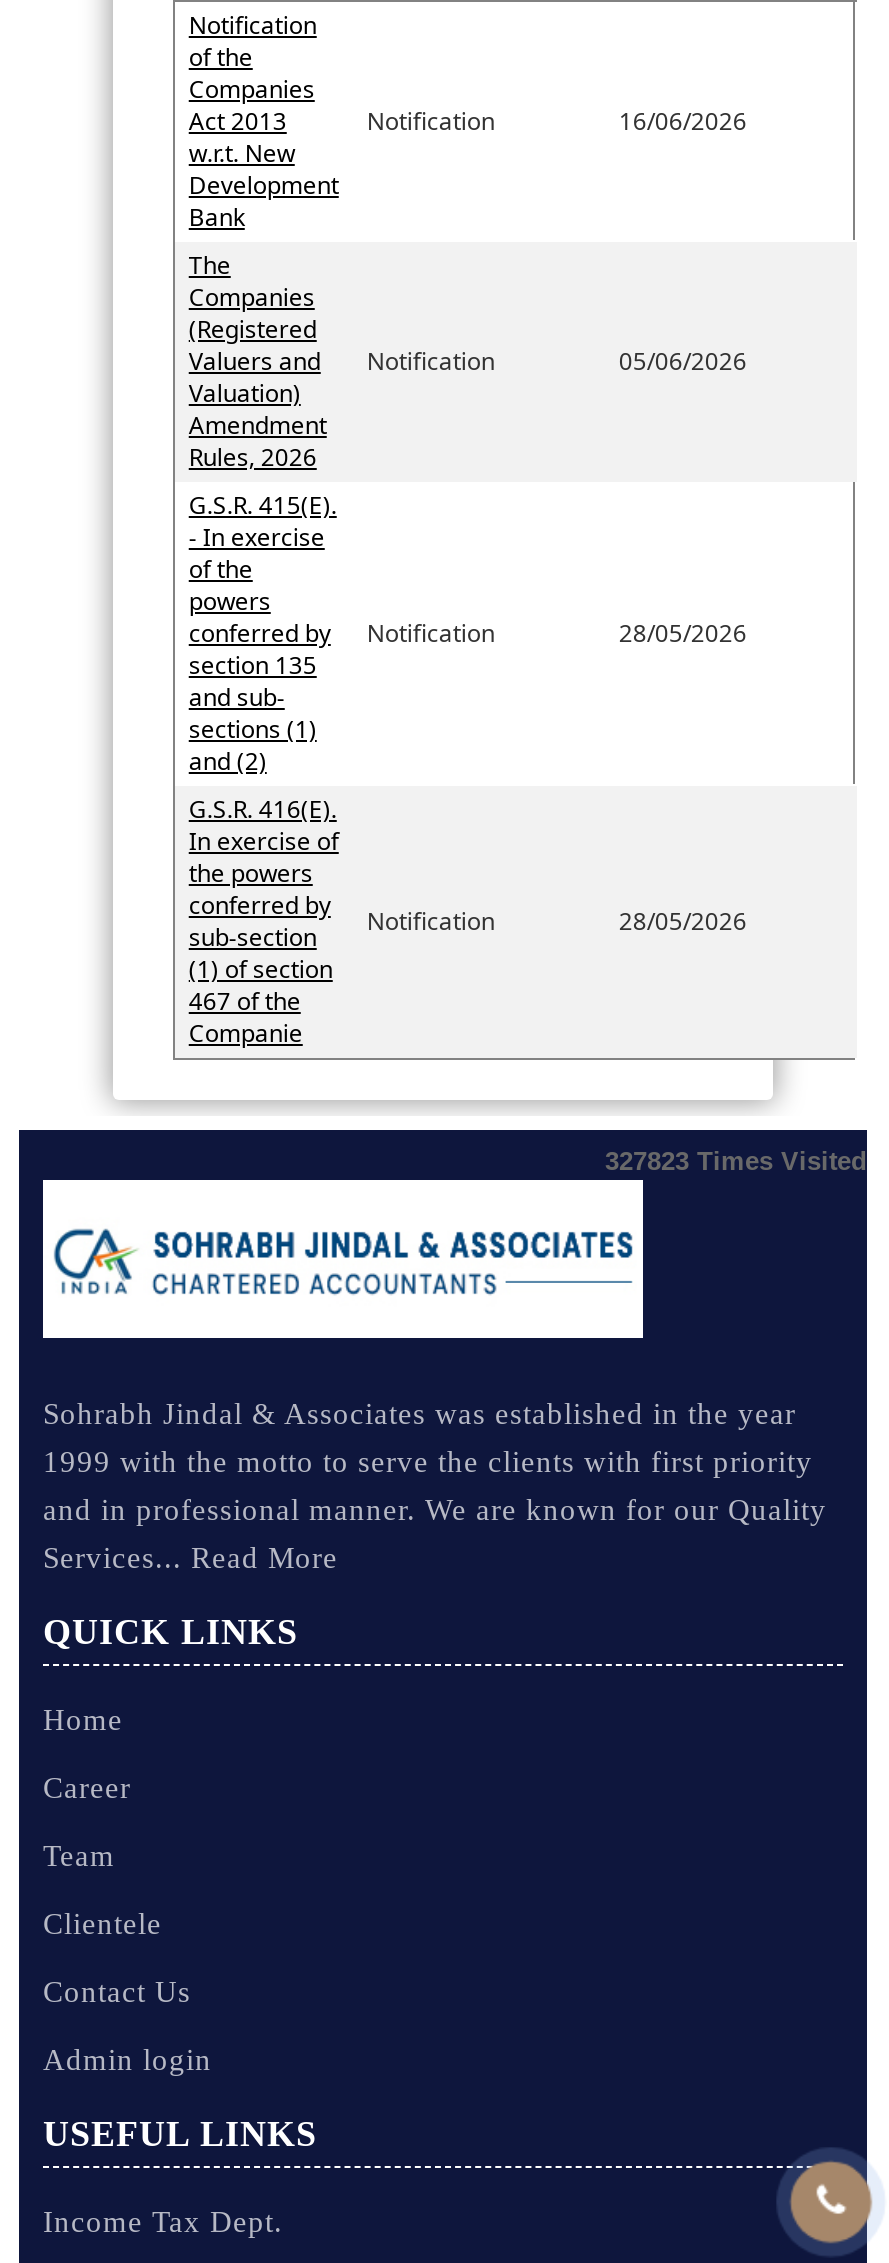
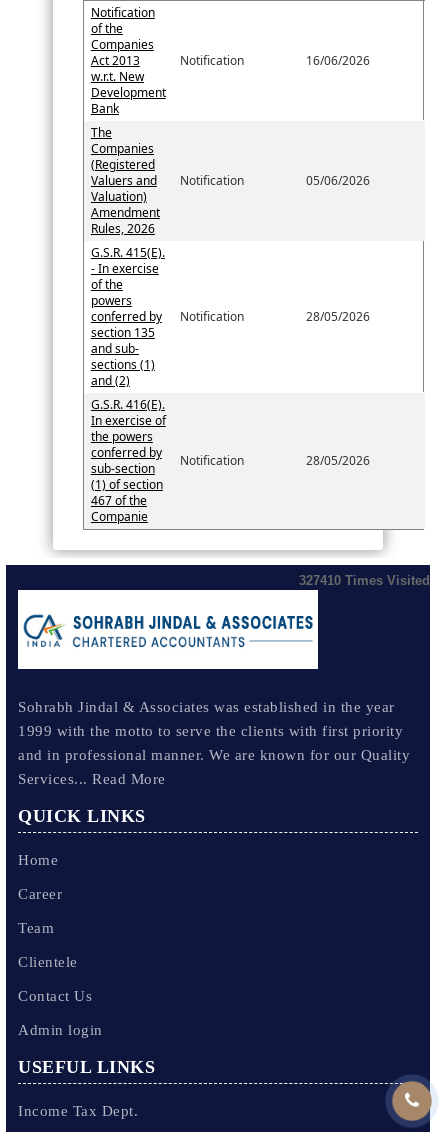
[605,1146,867,1176] 327823 Times Visited -> [299,573,430,588] 327410 Times Visited

